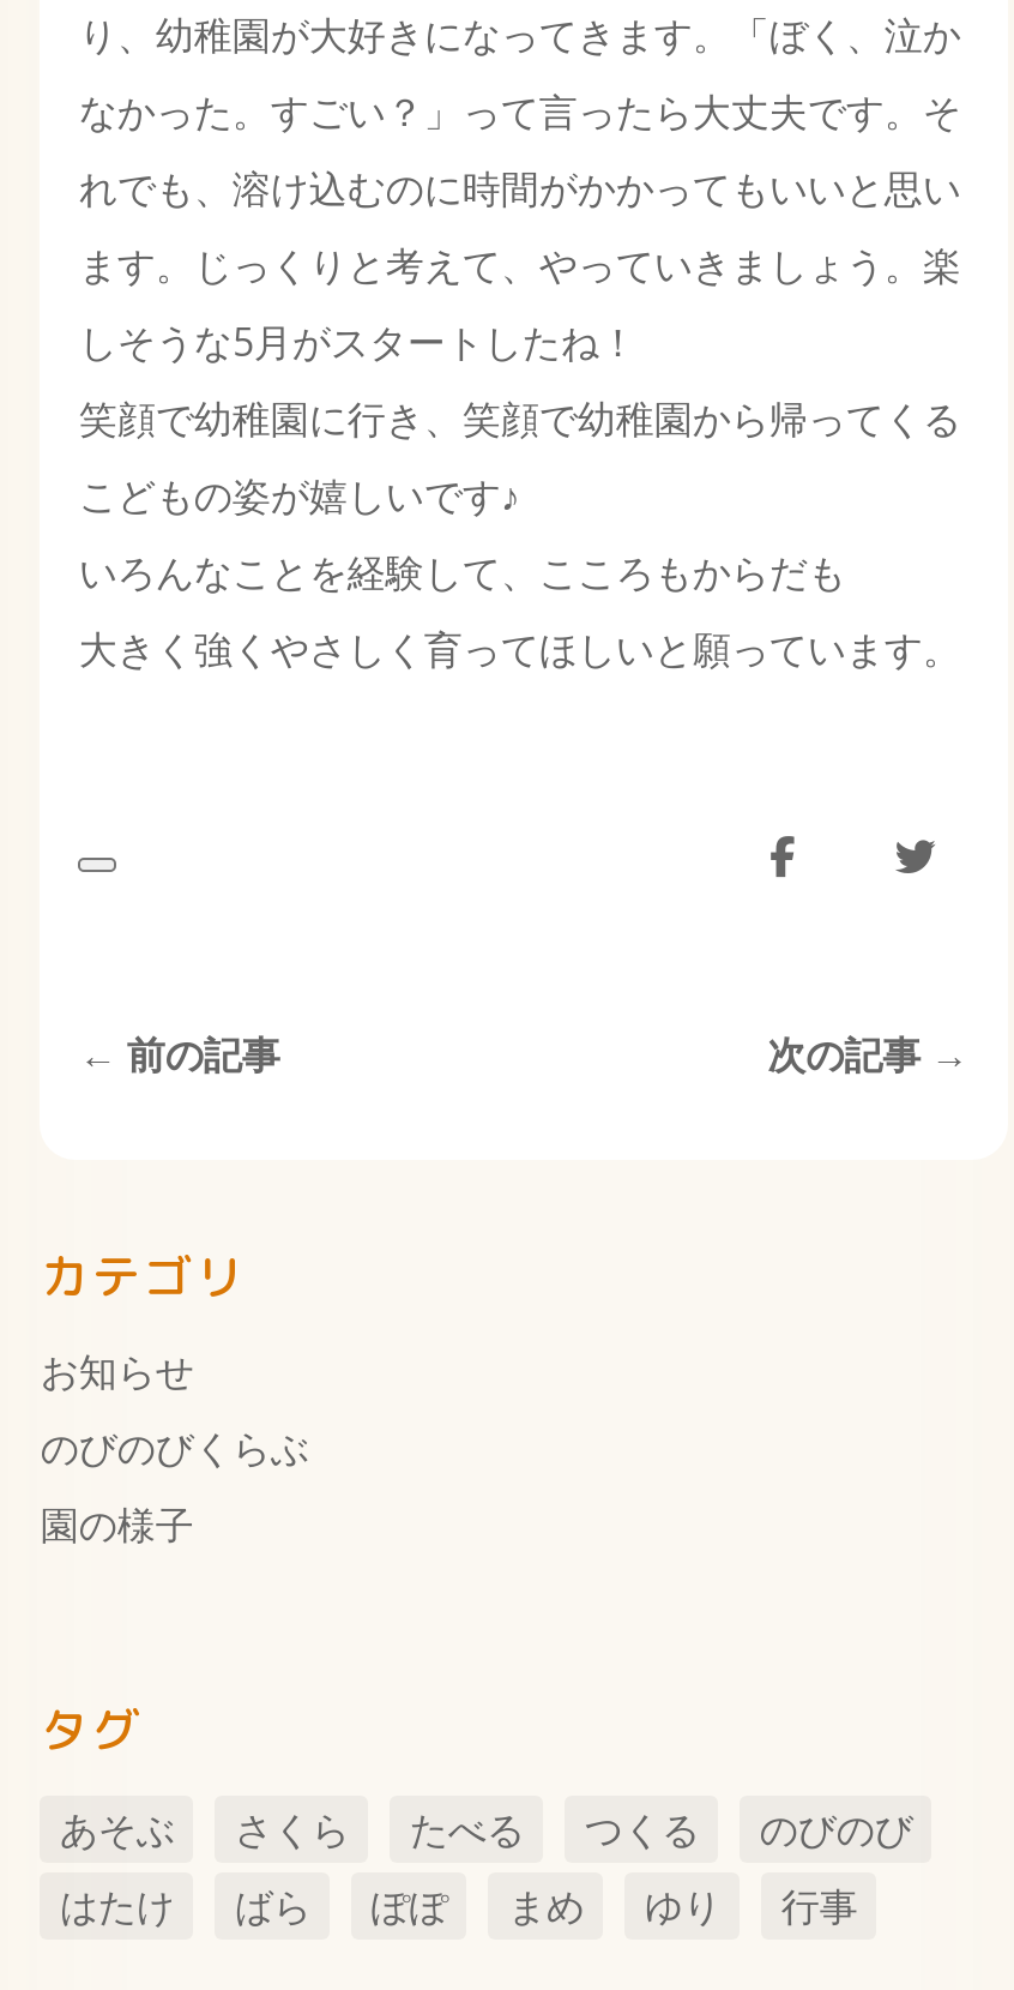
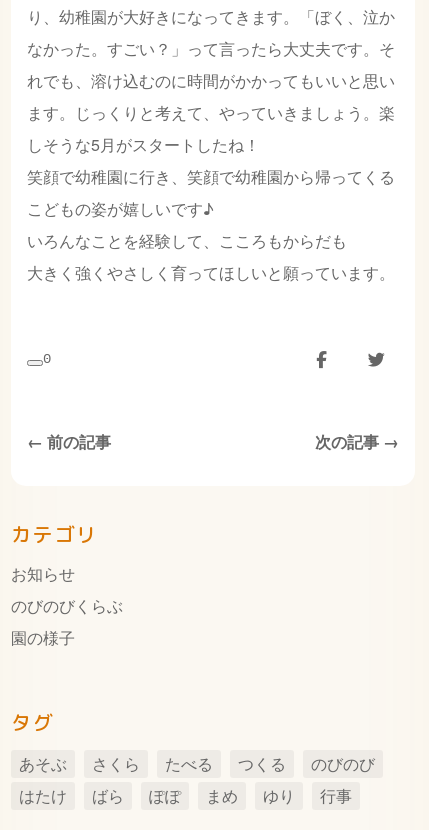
none -> [43,351,51,367] 0

